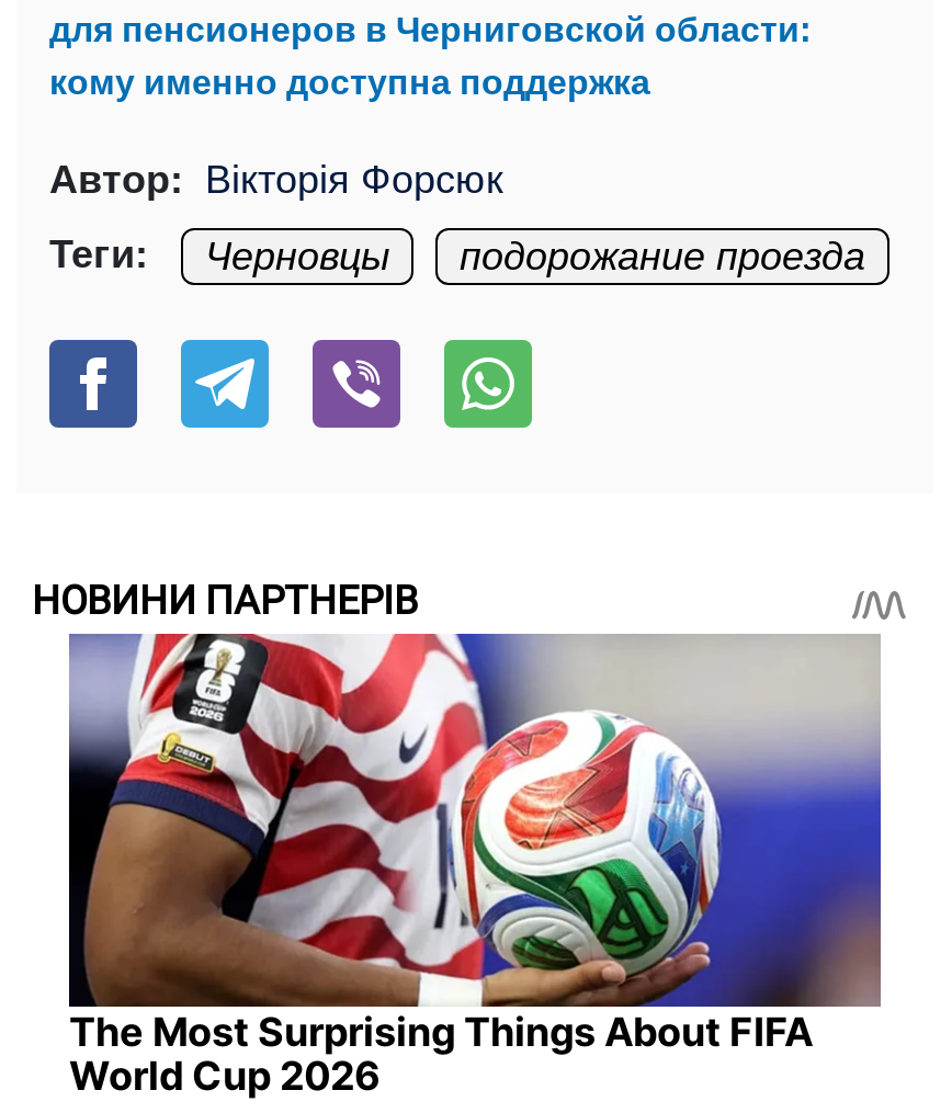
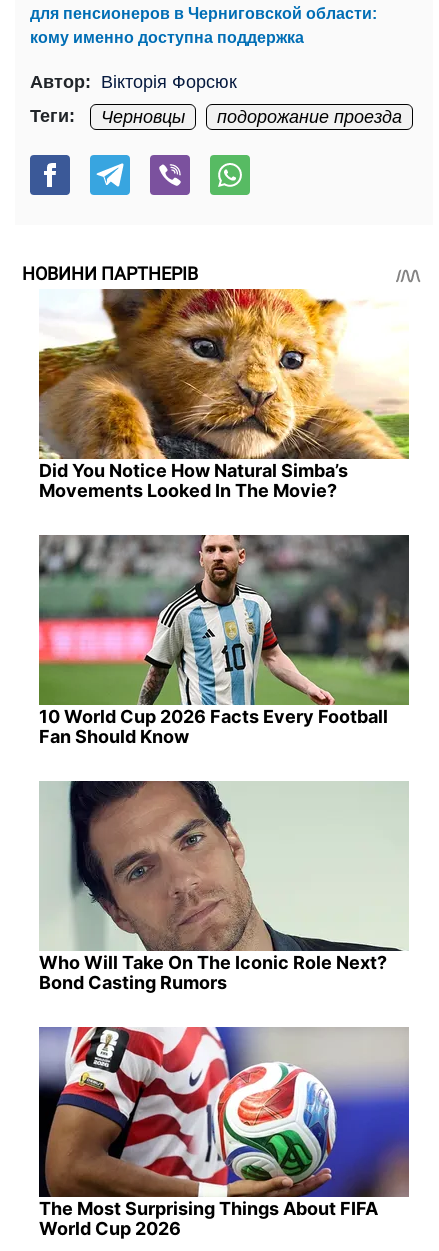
none -> [38,288,410,501] [image] | Did You Notice How Natural Simba’s | Movements Looked In The Movie?
none -> [38,534,410,747] [image] | 10 World Cup 2026 Facts Every Football | Fan Should Know
none -> [39,780,409,993] [image] | Who Will Take On The Iconic Role Next? | Bond Casting Rumors

